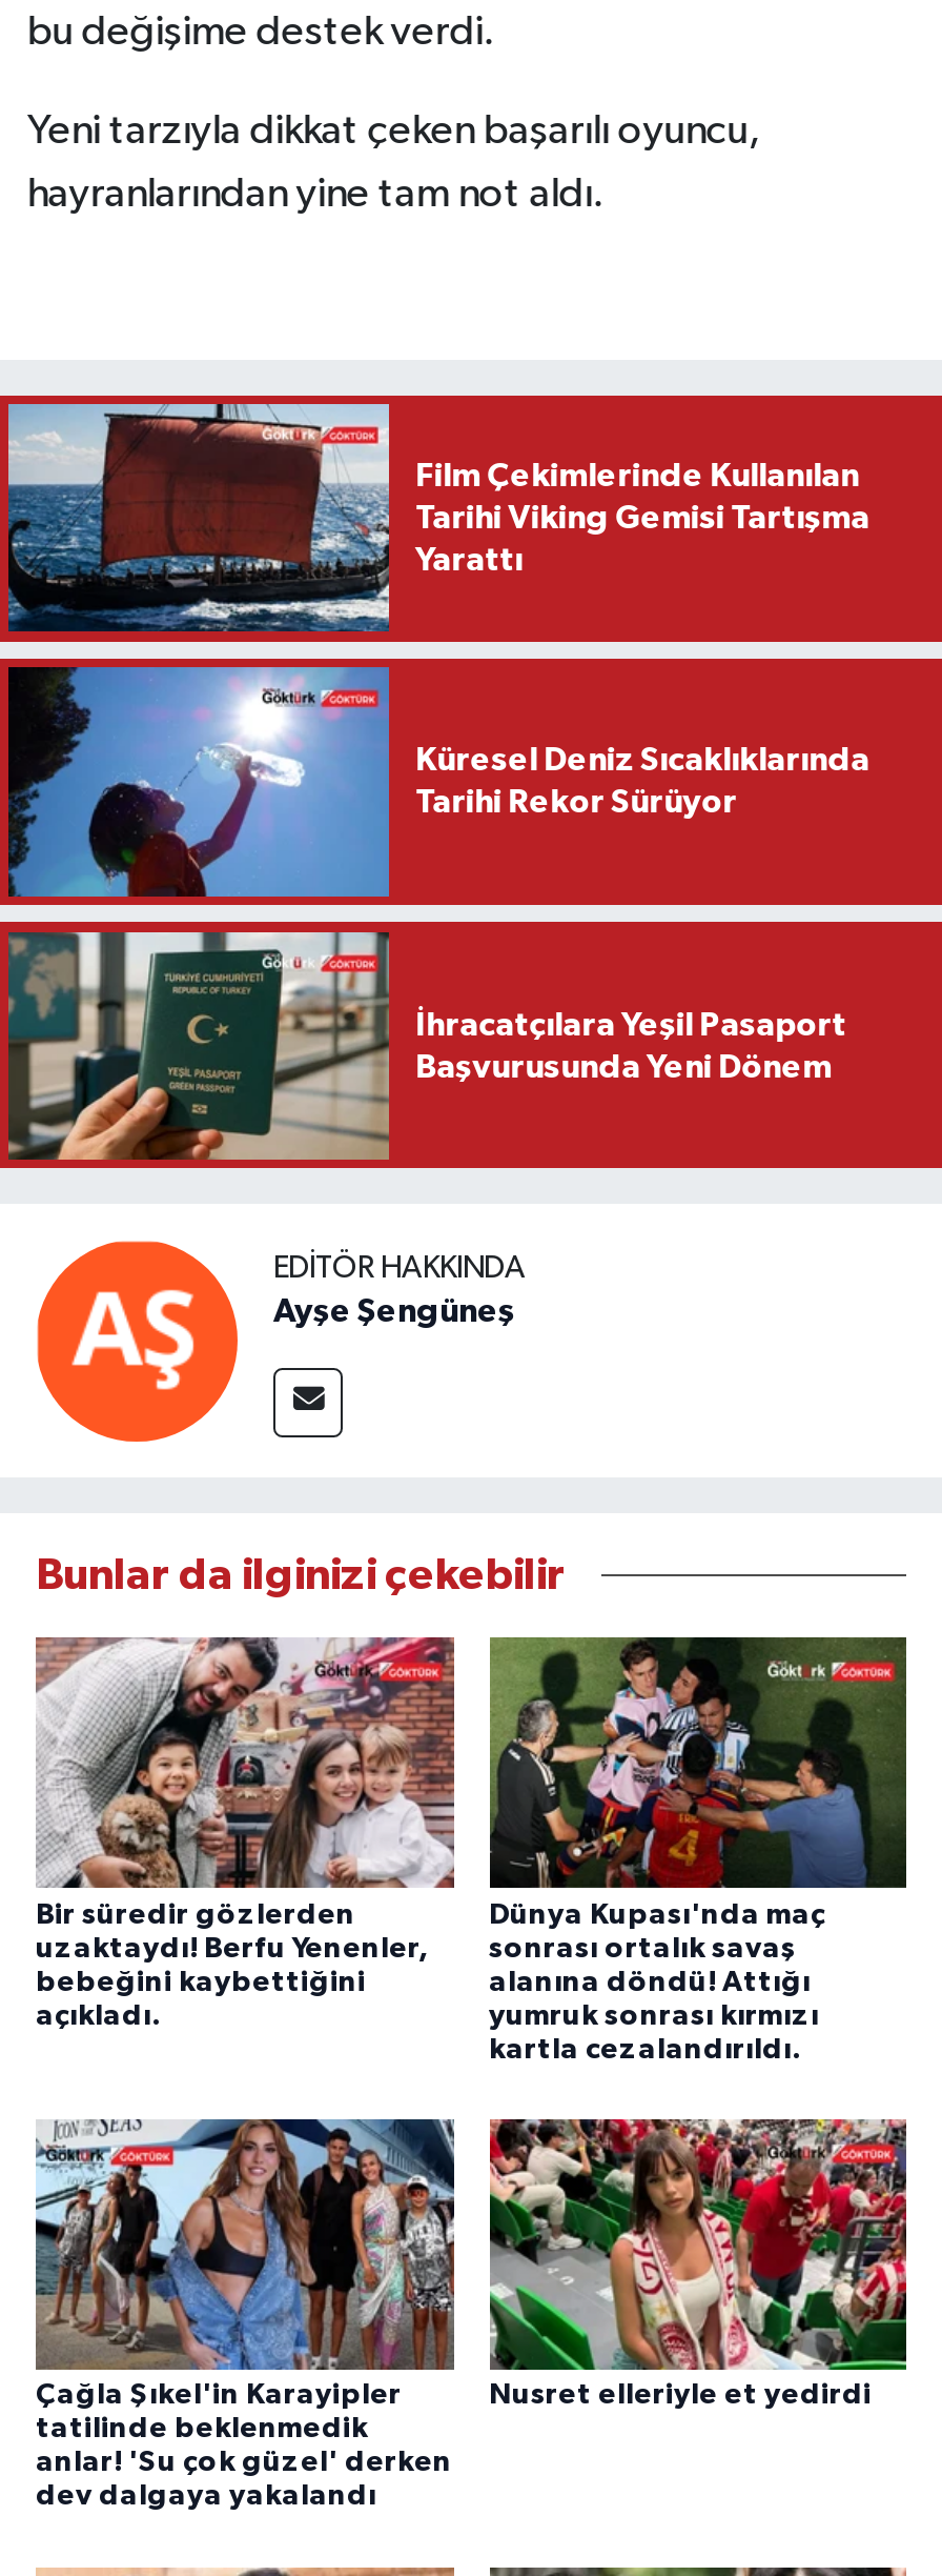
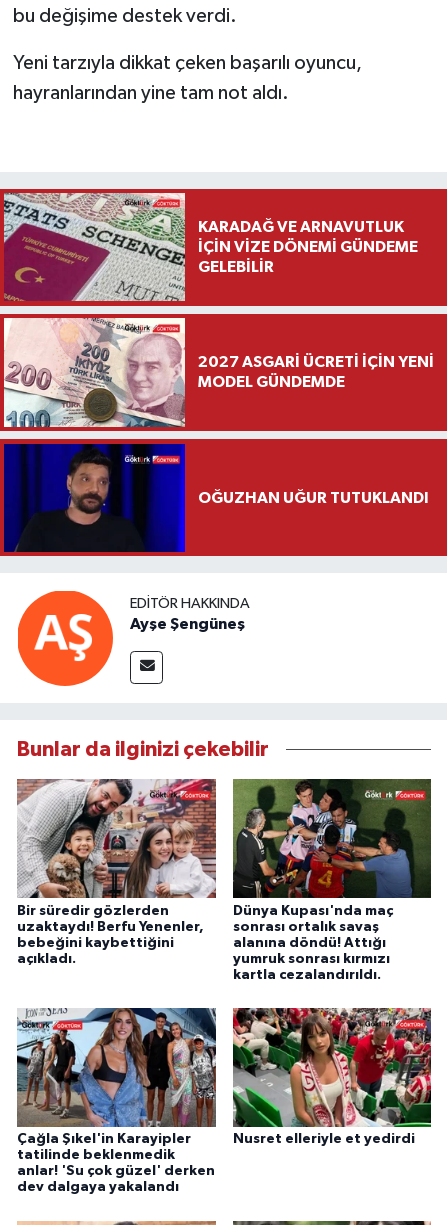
[6,402,870,633] [image] | Film Çekimlerinde Kullanılan | Tarihi Viking Gemisi Tartışma | Yarattı -> [3,193,418,302] [image] | KARADAĞ VE ARNAVUTLUK | İÇİN VİZE DÖNEMİ GÜNDEME | GELEBİLİR
[6,665,870,899] [image] | Küresel Deniz Sıcaklıklarında | Tarihi Rekor Sürüyor -> [3,317,434,428] [image] | 2027 ASGARİ ÜCRETİ İÇİN YENİ | MODEL GÜNDEMDE
[6,930,847,1162] [image] | İhracatçılara Yeşil Pasaport | Başvurusunda Yeni Dönem -> [3,443,429,553] [image] | OĞUZHAN UĞUR TUTUKLANDI

